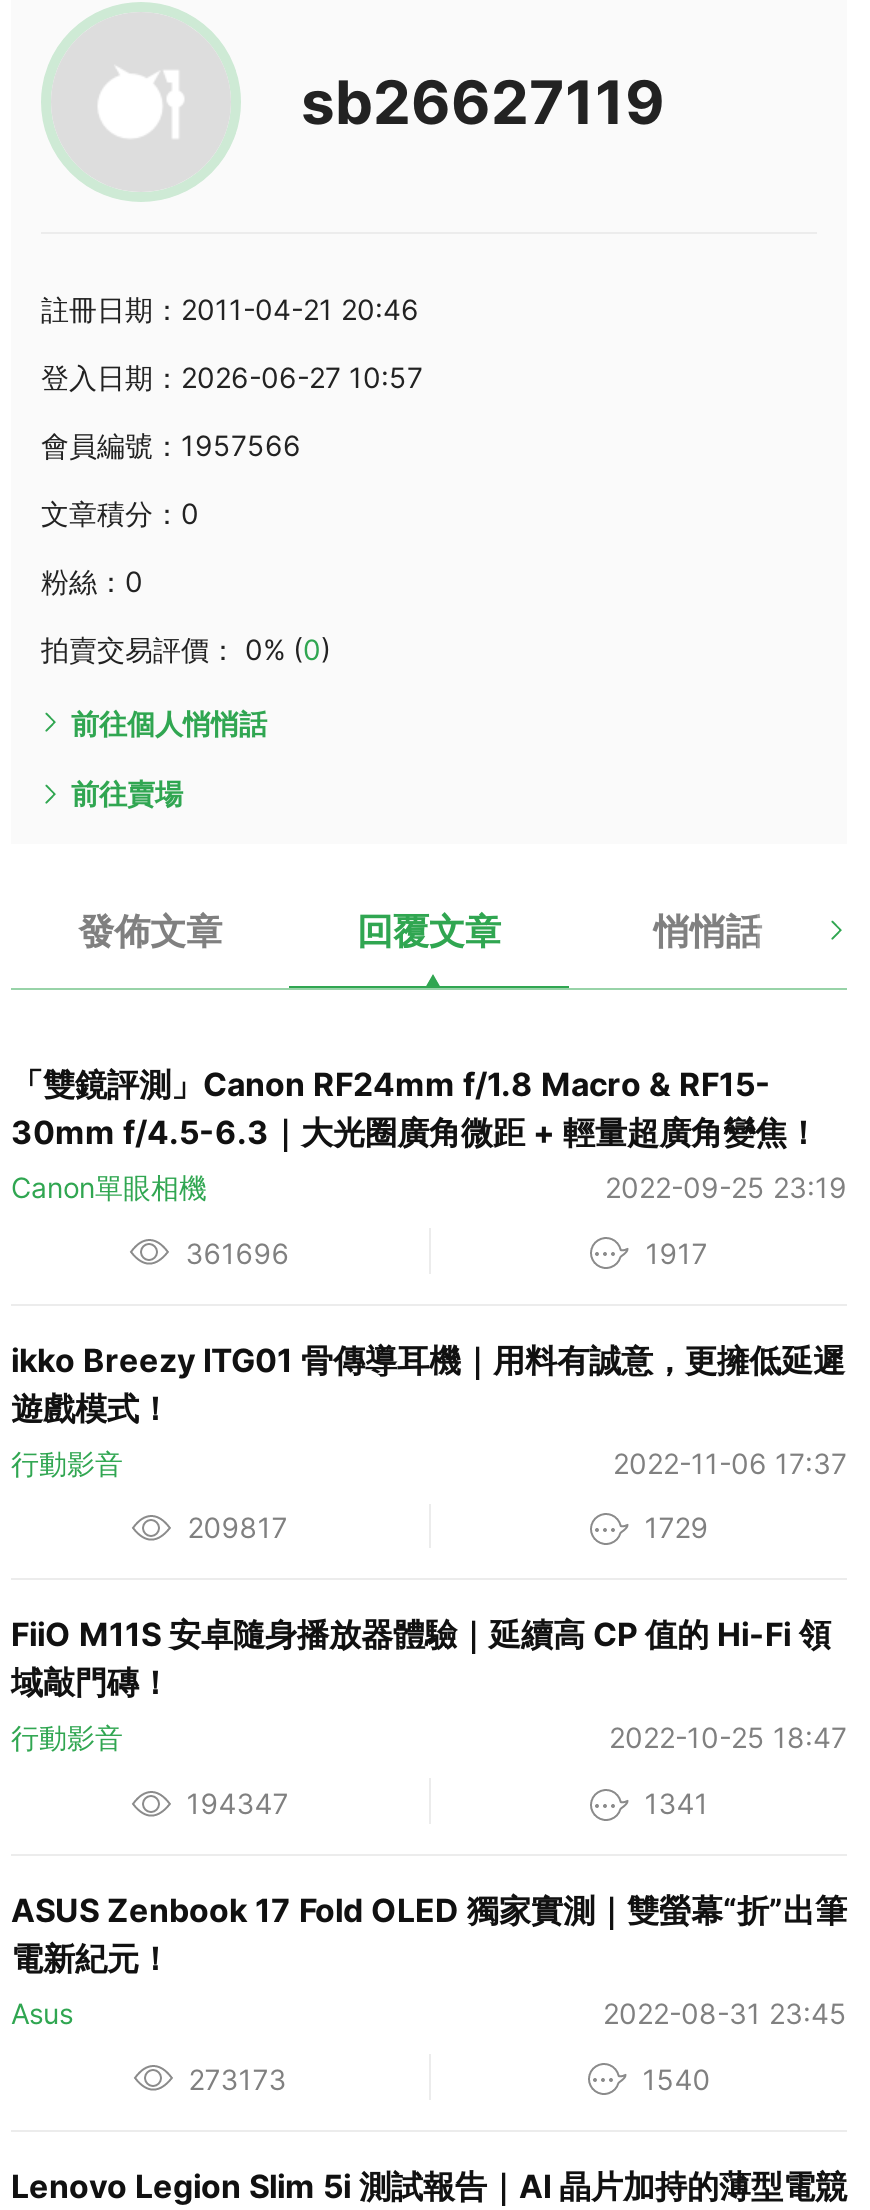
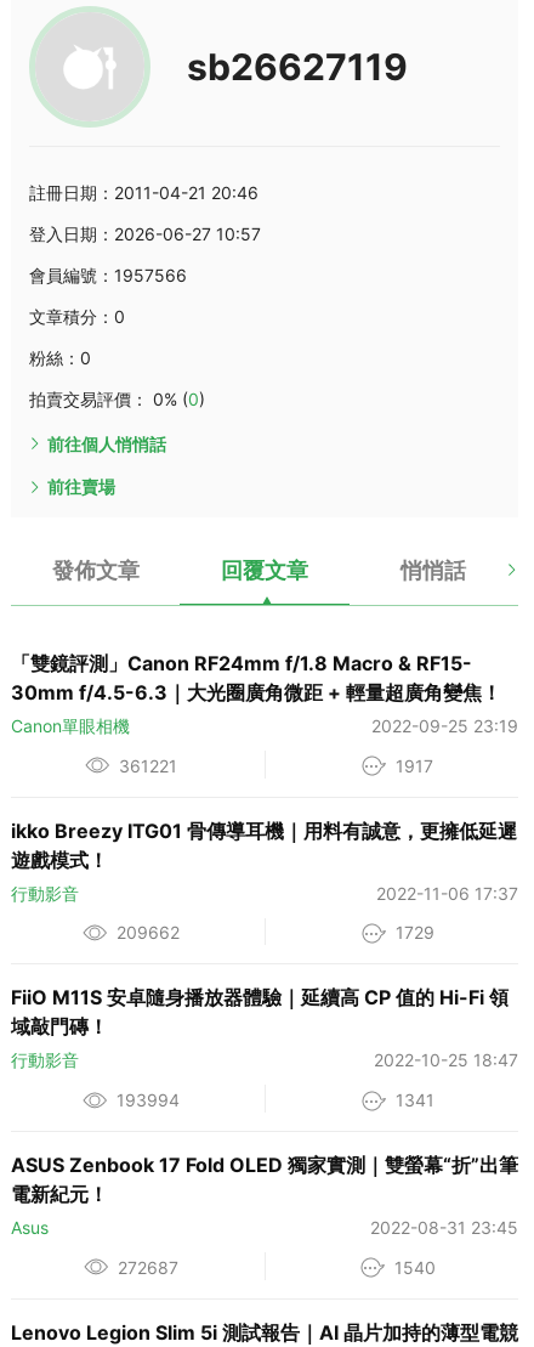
[185,1236,289,1270] 361696 -> [119,755,177,776] 361221
[187,1511,287,1545] 209817 -> [117,922,180,943] 209662
[187,1786,289,1820] 194347 -> [117,1090,180,1110] 193994
[189,2062,287,2096] 273173 -> [118,1257,179,1278] 272687

